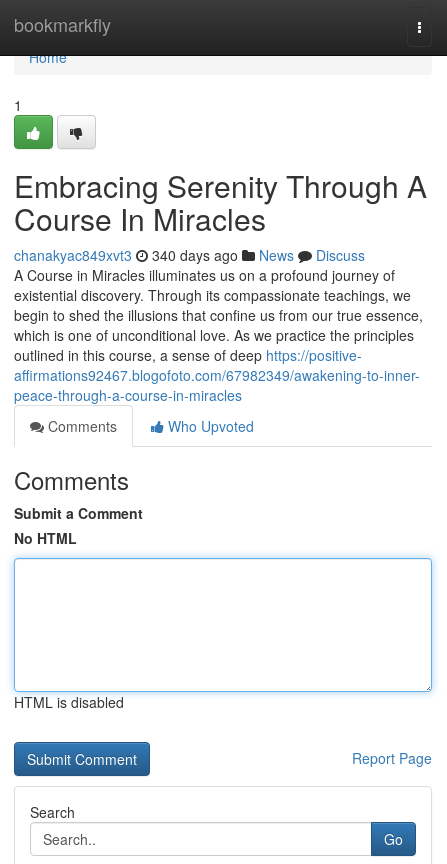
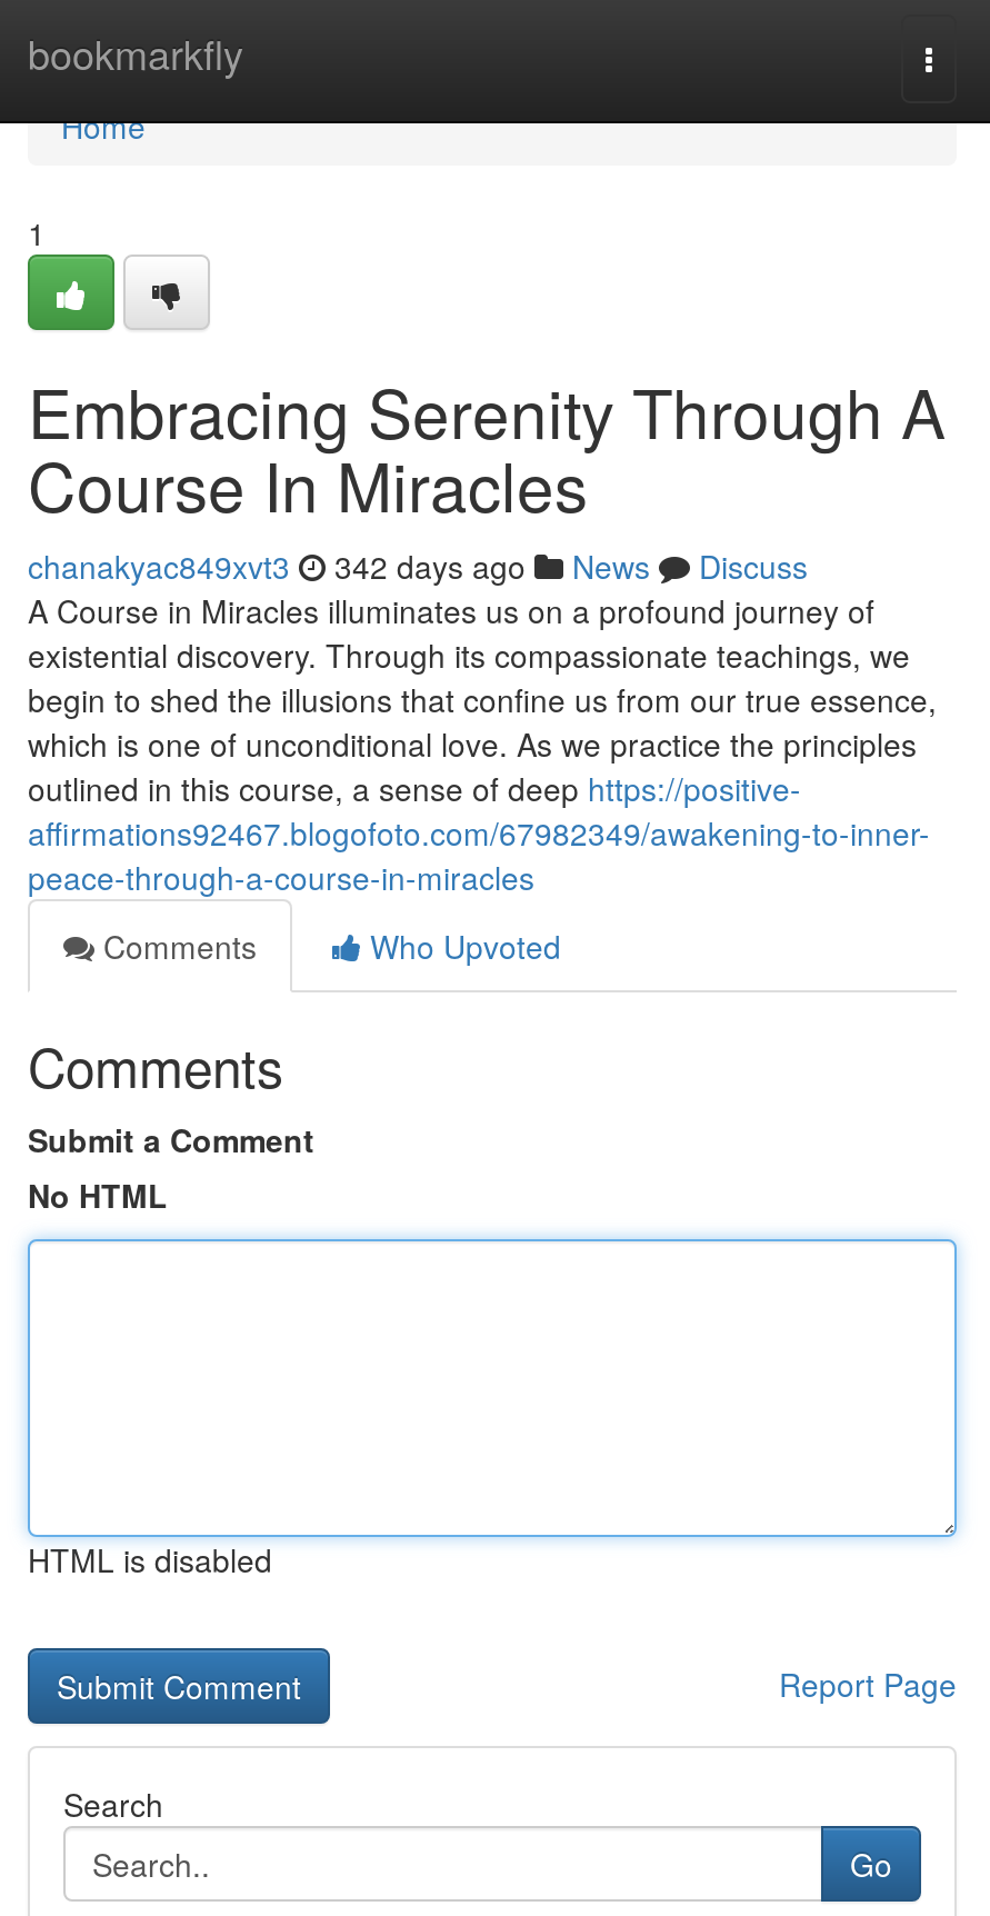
[14,245,365,265] chanakyac849xvt3 340 days ago News Discuss -> [28,543,808,588] chanakyac849xvt3 342 days ago News Discuss

